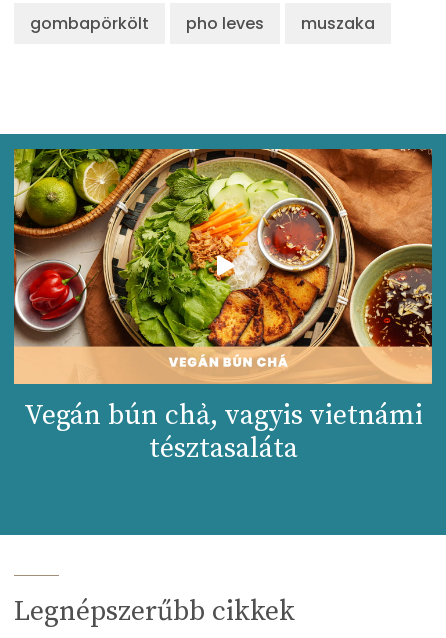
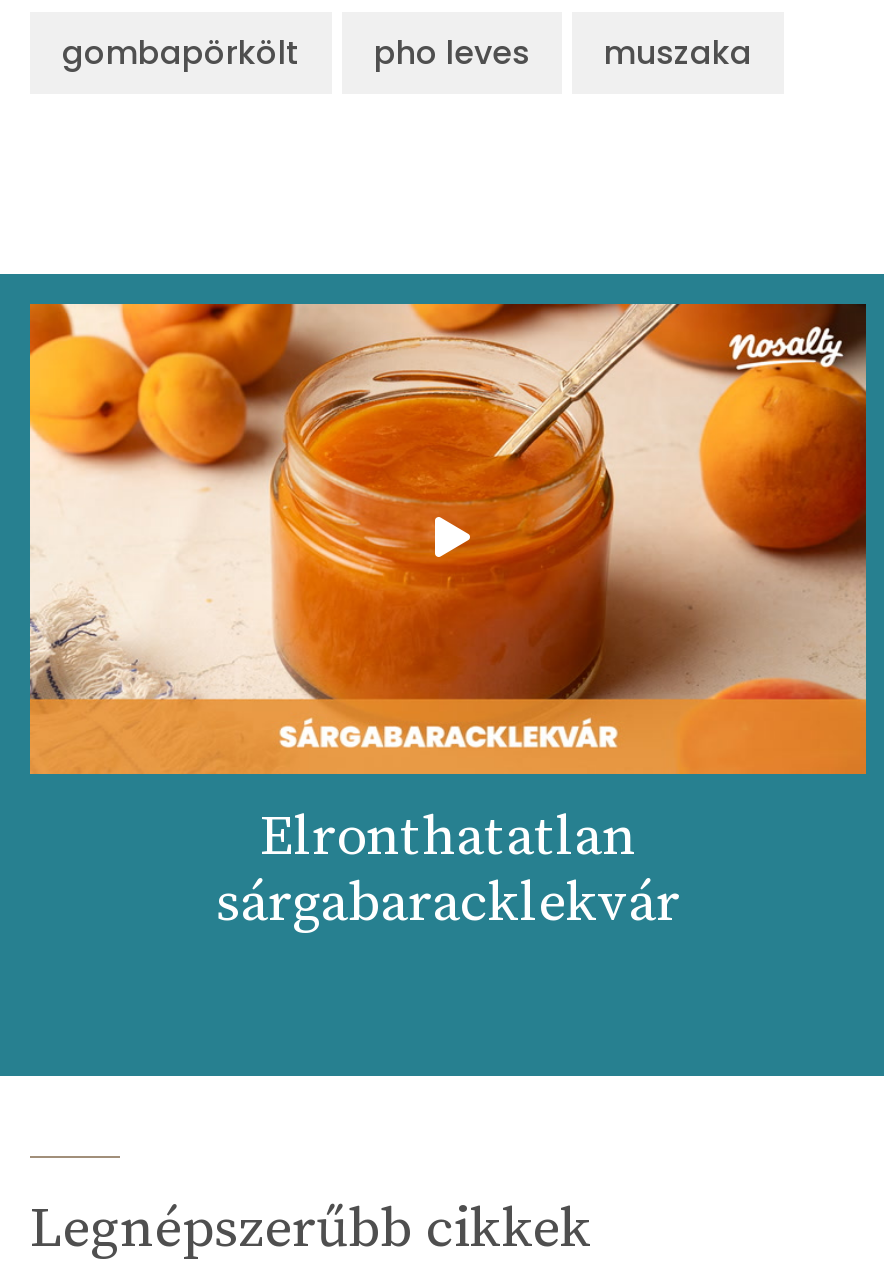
[13,148,433,466] [image] | Vegán bún chả, vagyis vietnámi | tésztasaláta -> [28,302,868,939] [image] | Elronthatatlan | sárgabaracklekvár

